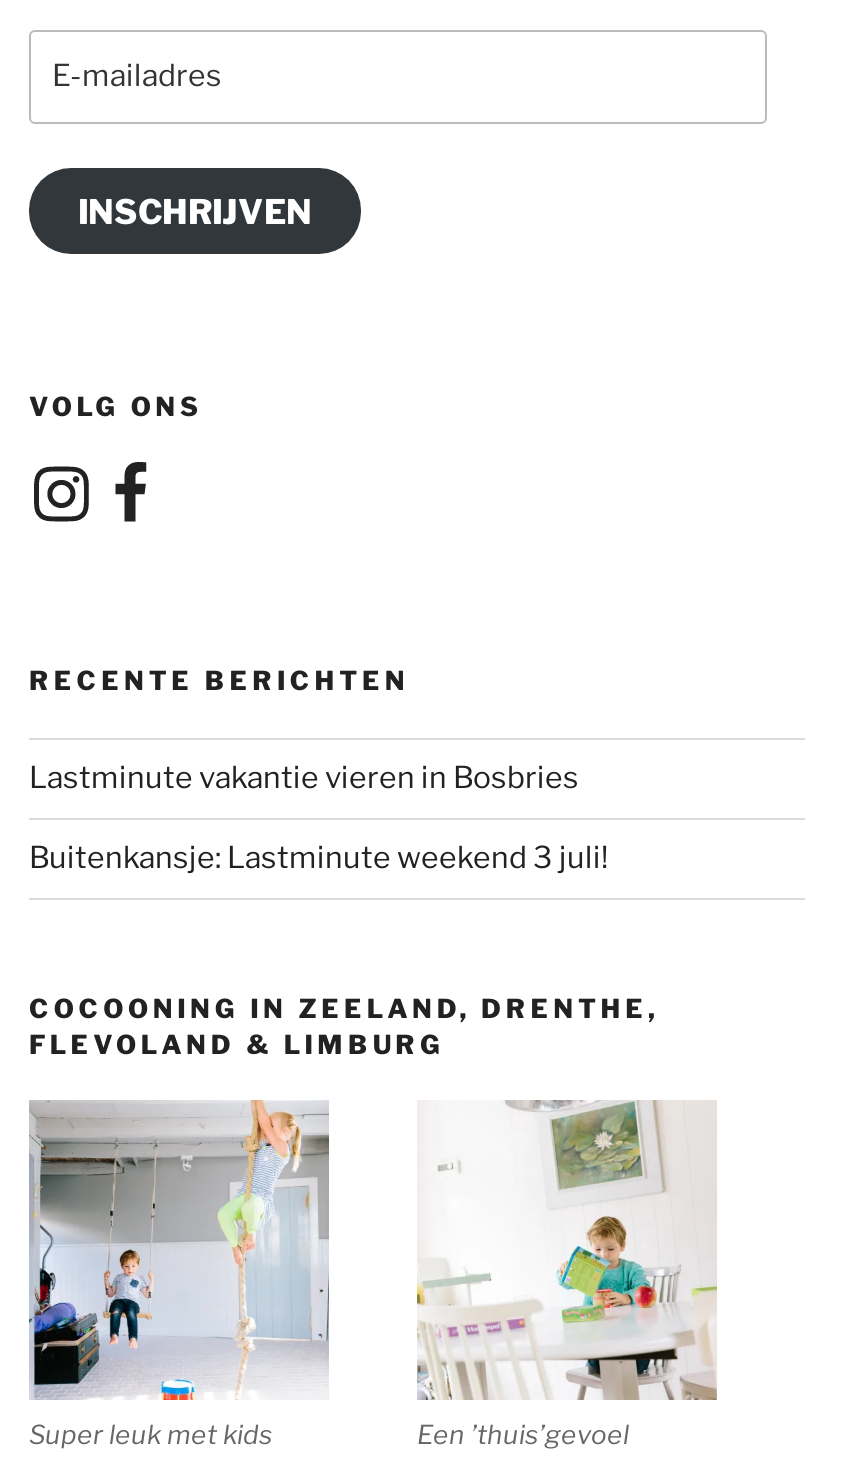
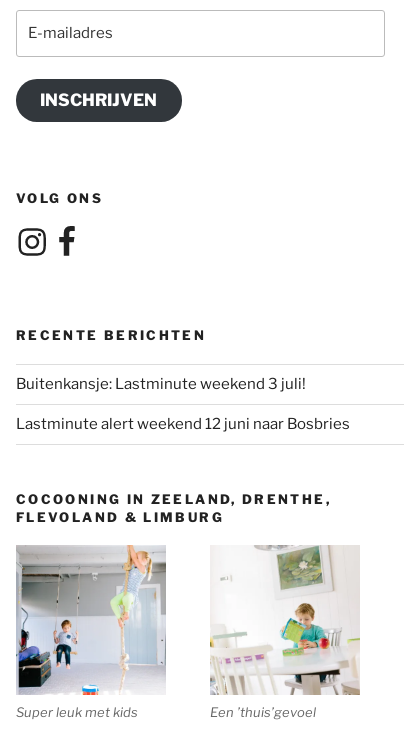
[29,760,579,796] Lastminute vakantie vieren in Bosbries -> none
moved [29,840,609,876] -> [16,375,306,393]: Buitenkansje: Lastminute weekend 3 juli!
none -> [16,415,350,433] Lastminute alert weekend 12 juni naar Bosbries

